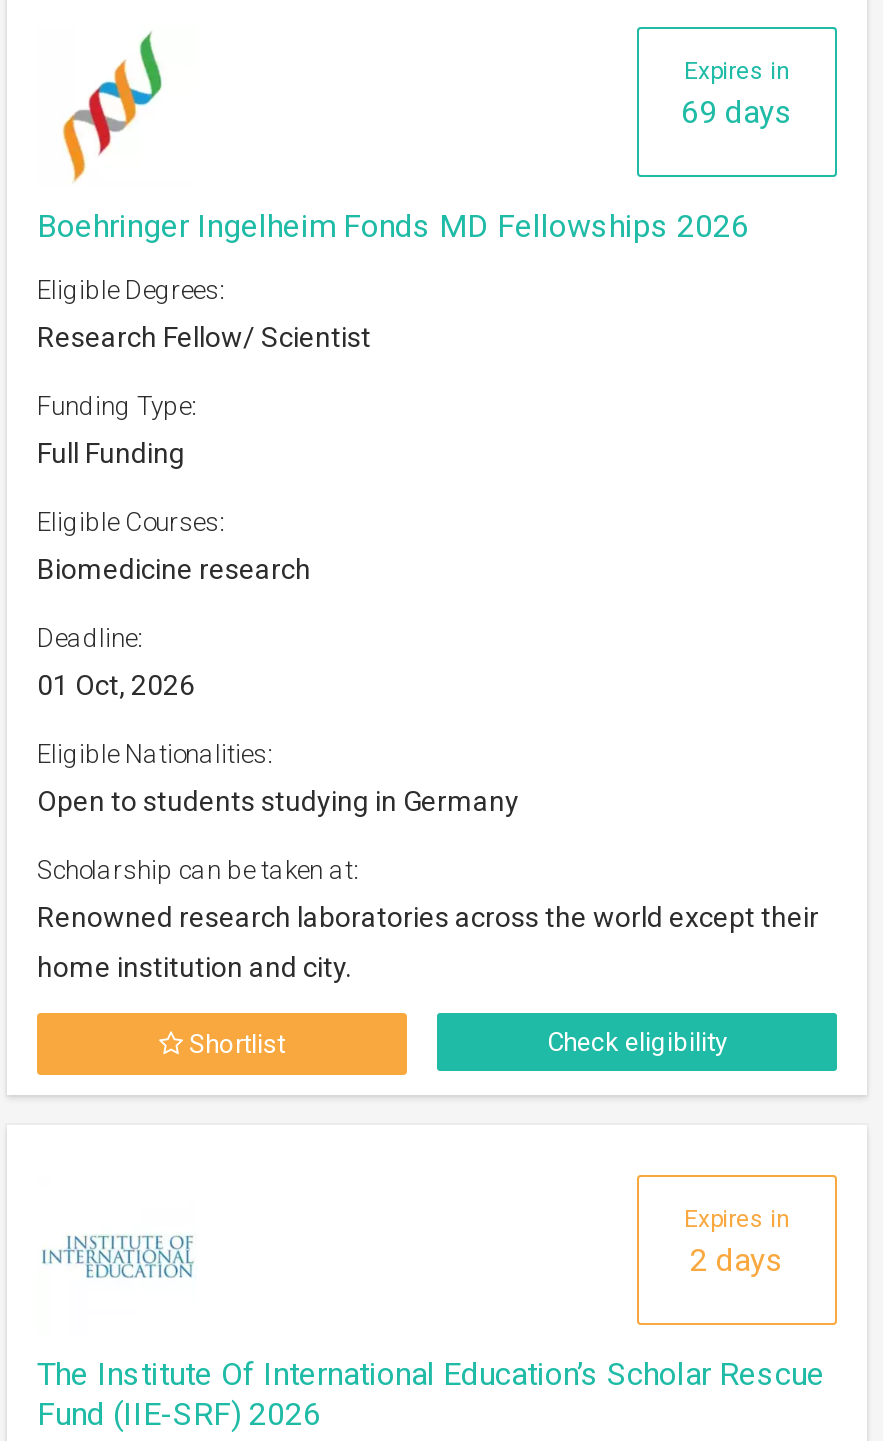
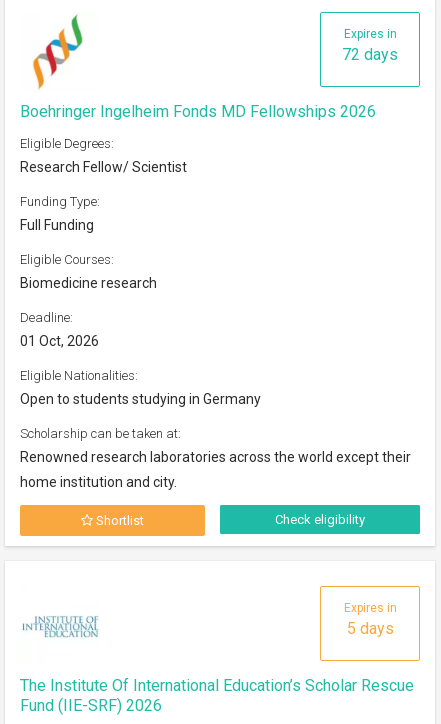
[681,93,793,131] 69 days -> [342,45,398,64] 72 days
[690,1241,784,1279] 2 days -> [346,619,393,638] 5 days

